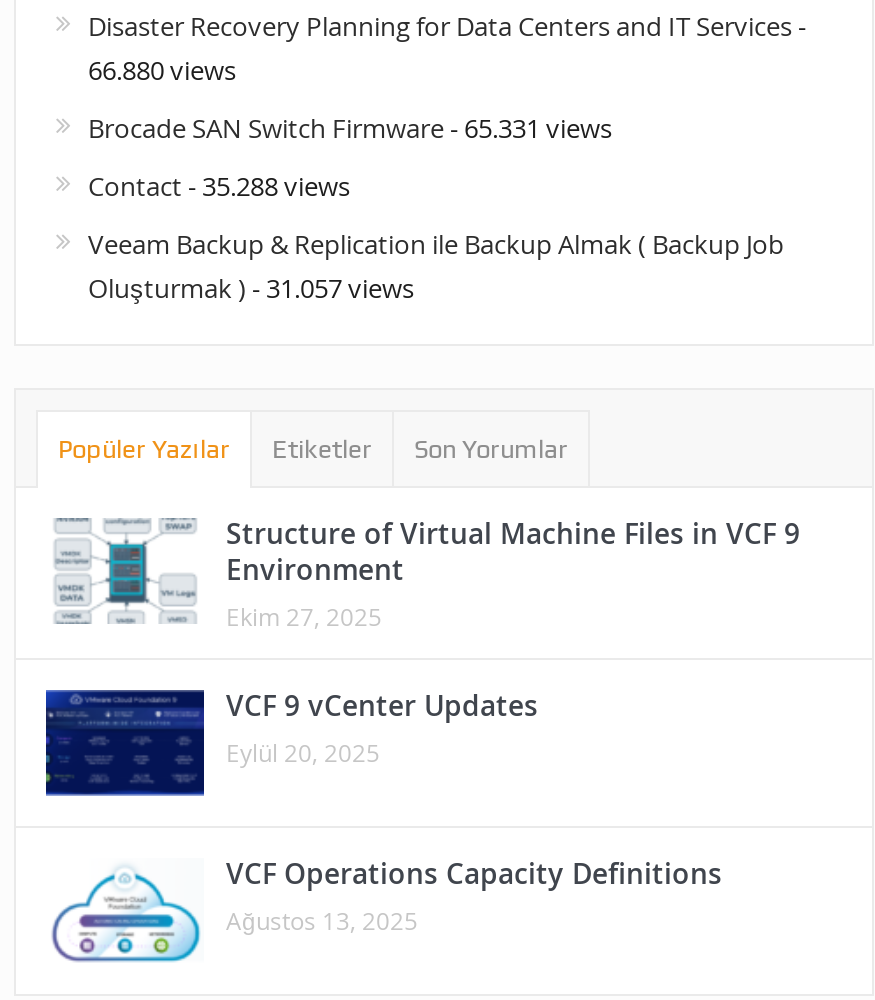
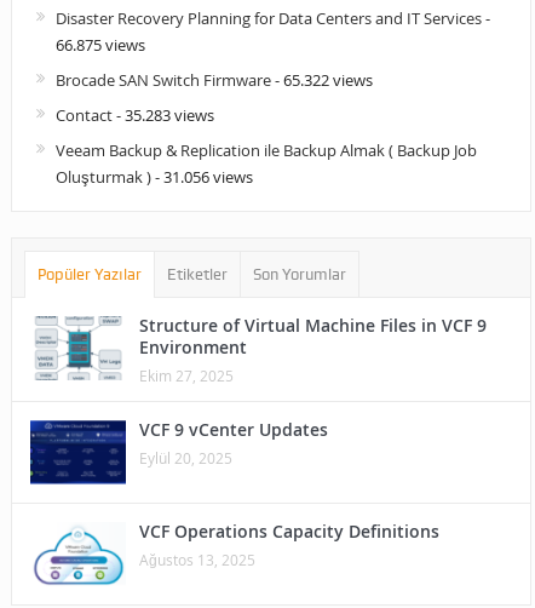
[88,52,236,88] 66.880 views -> [56,34,145,56] 66.875 views
[88,110,612,146] Brocade SAN Switch Firmware - 65.331 views -> [56,69,373,91] Brocade SAN Switch Firmware - 65.322 views
[88,168,350,204] Contact - 35.288 views -> [56,104,214,126] Contact - 35.283 views
[88,270,414,306] Oluşturmak ) - 31.057 views -> [56,166,253,188] Oluşturmak ) - 31.056 views

